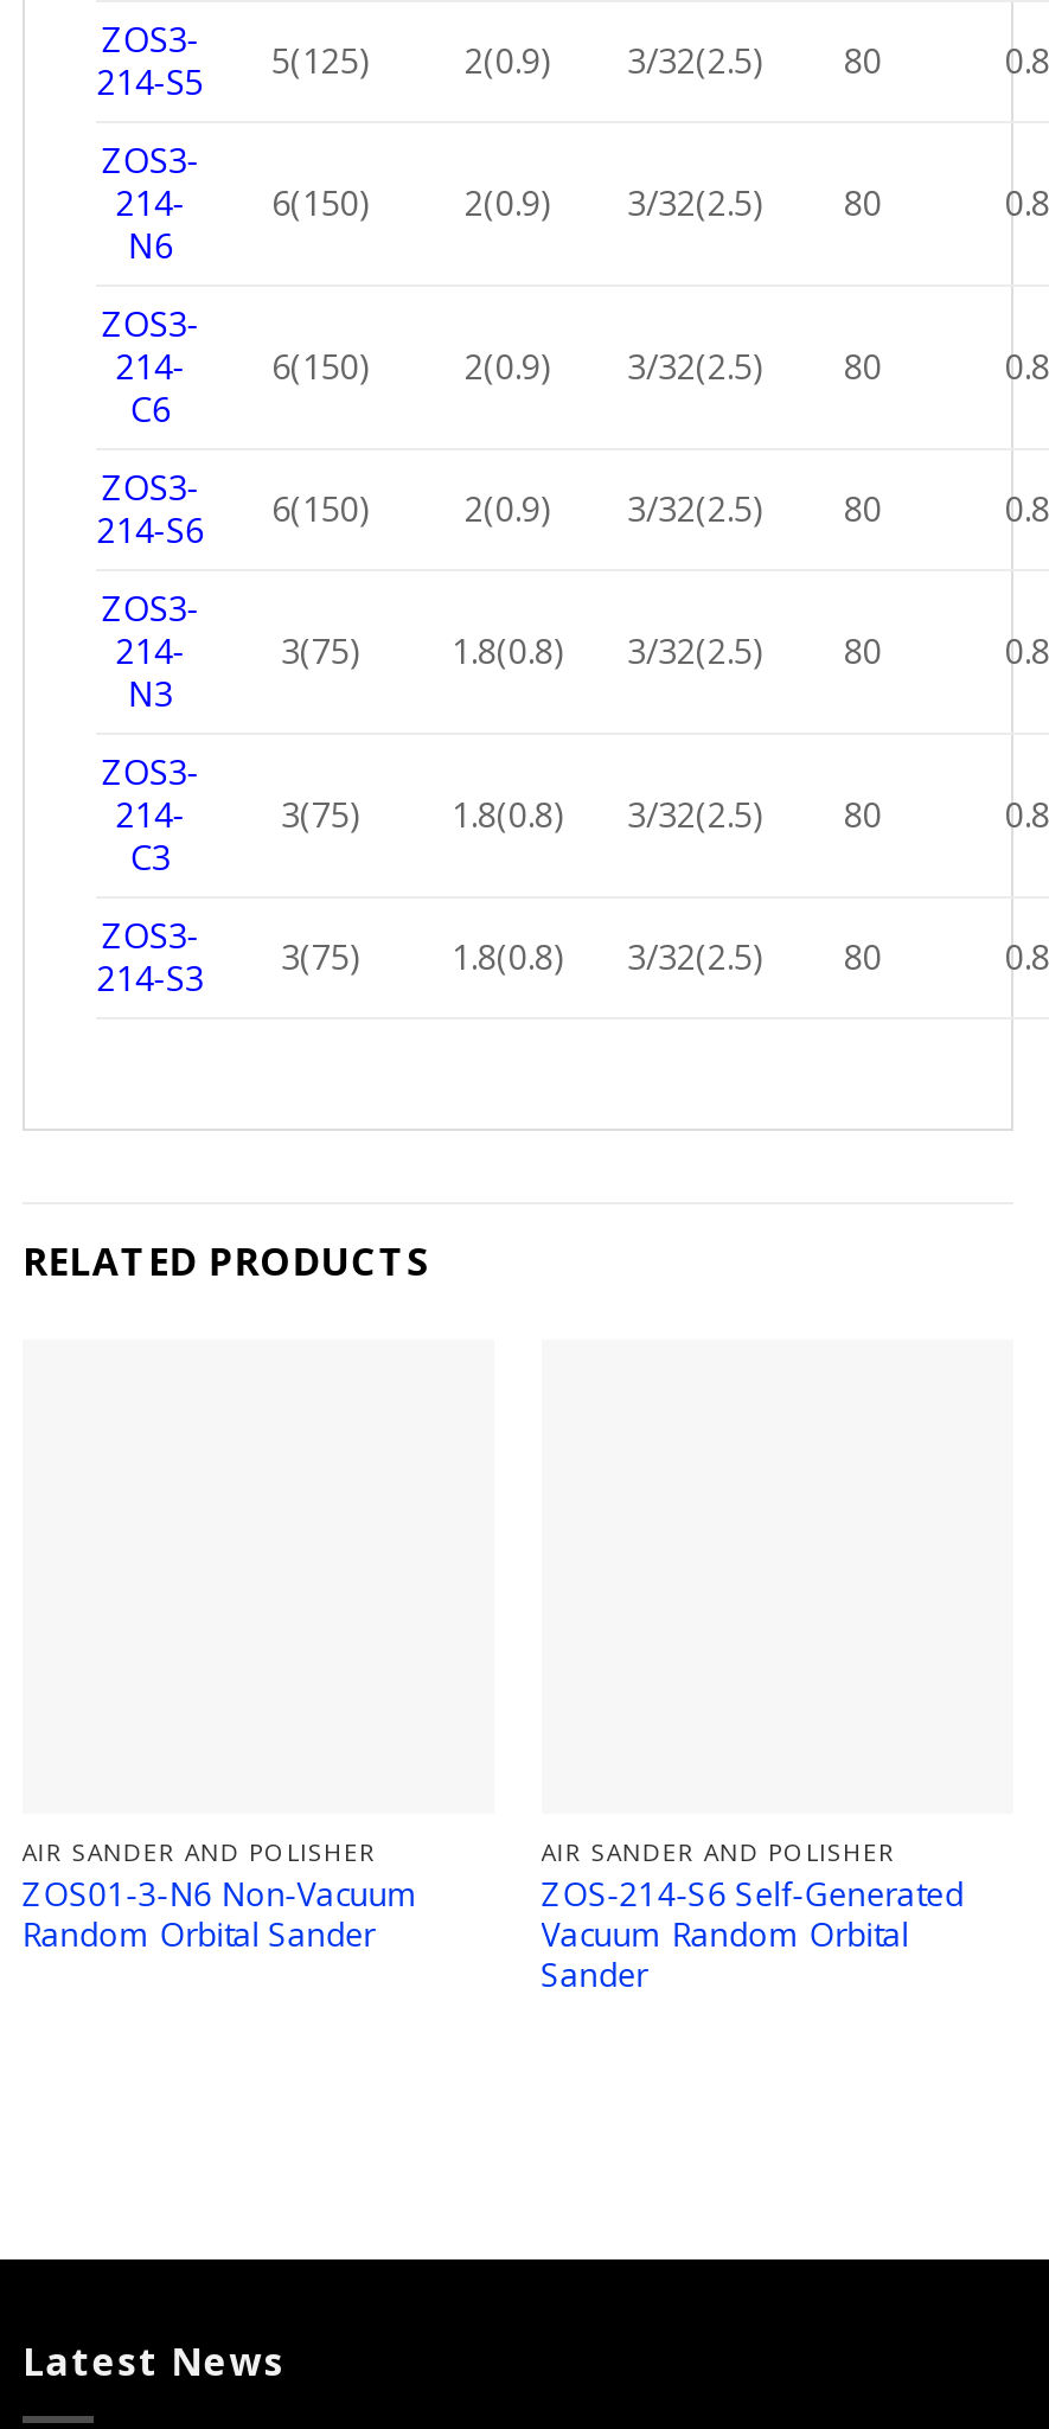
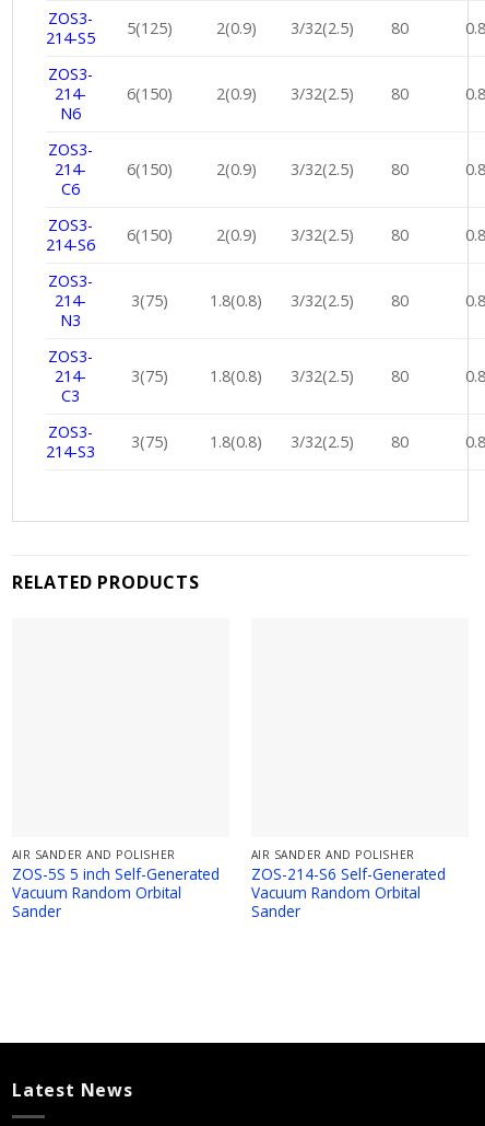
[22,1870,418,1956] ZOS01-3-N6 Non-Vacuum | Random Orbital Sander -> [12,863,219,921] ZOS-5S 5 inch Self-Generated | Vacuum Random Orbital | Sander

